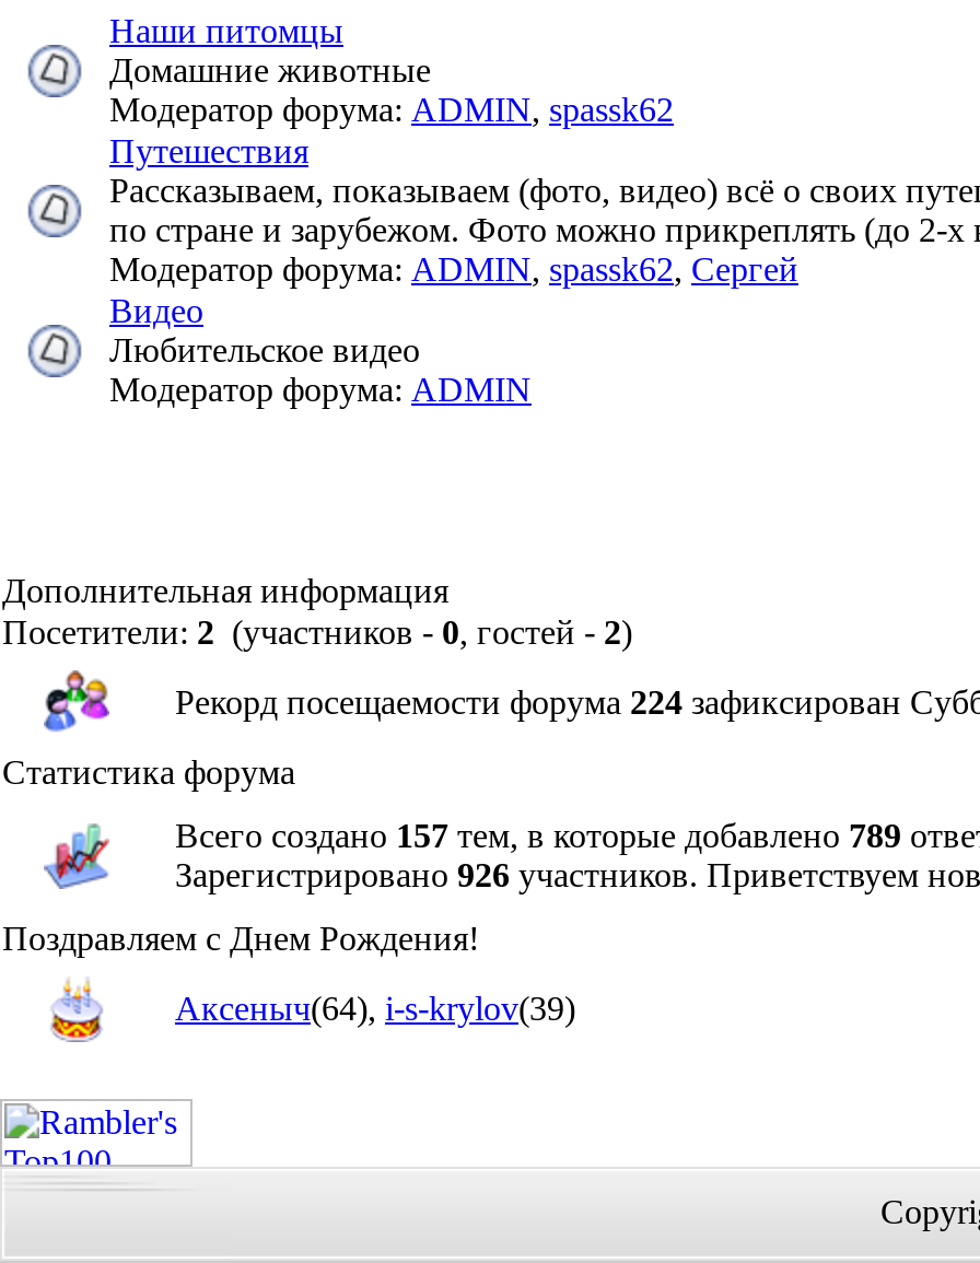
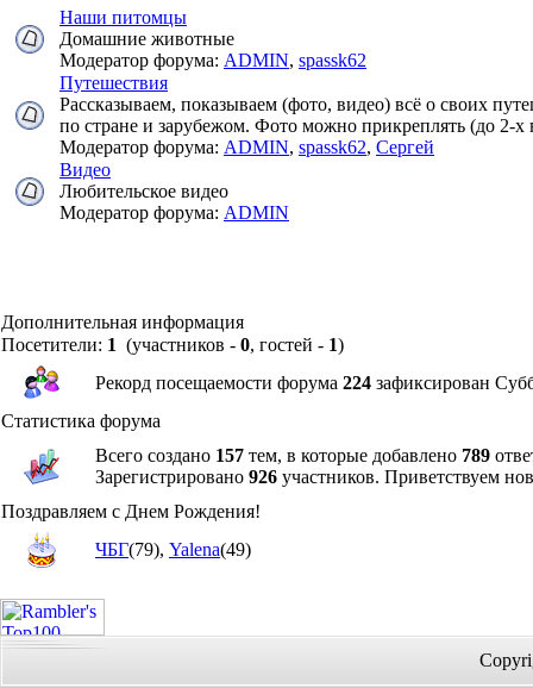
[2,613,632,651] Посетители: 2 (участников - 0, гостей - 2) -> [1,334,344,355] Посетители: 1 (участников - 0, гостей - 1)
[175,990,575,1027] Аксеныч(64), i-s-krylov(39) -> [95,539,251,559] ЧБГ(79), Yalena(49)

